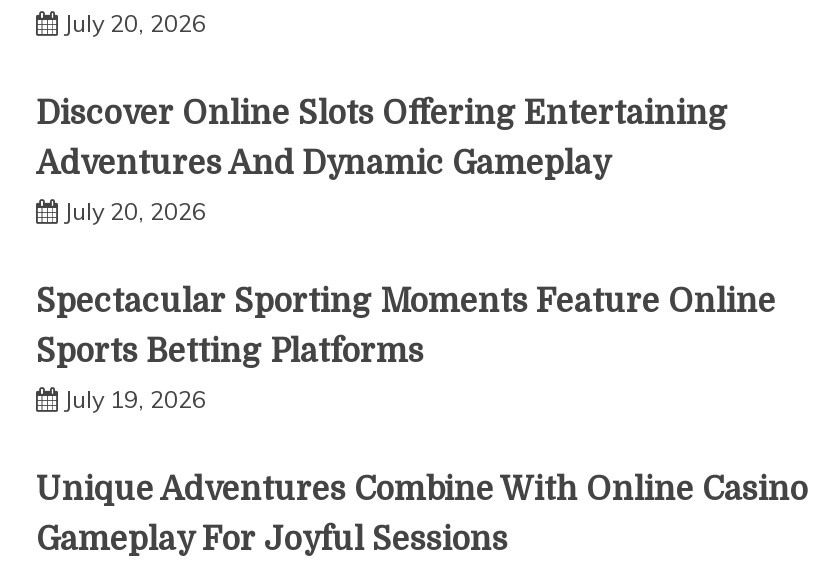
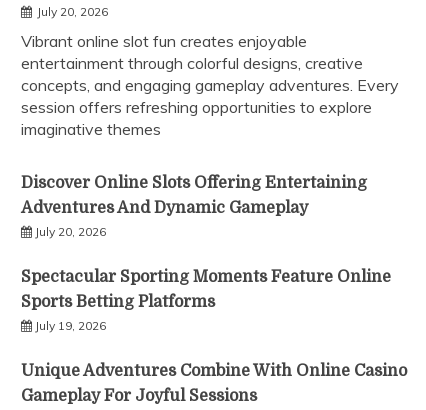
none -> [21,31,399,139] Vibrant online slot fun creates enjoyable | entertainment through colorful designs, creative | concepts, and engaging gameplay adventures. Every | session offers refreshing opportunities to explore | imaginative themes

